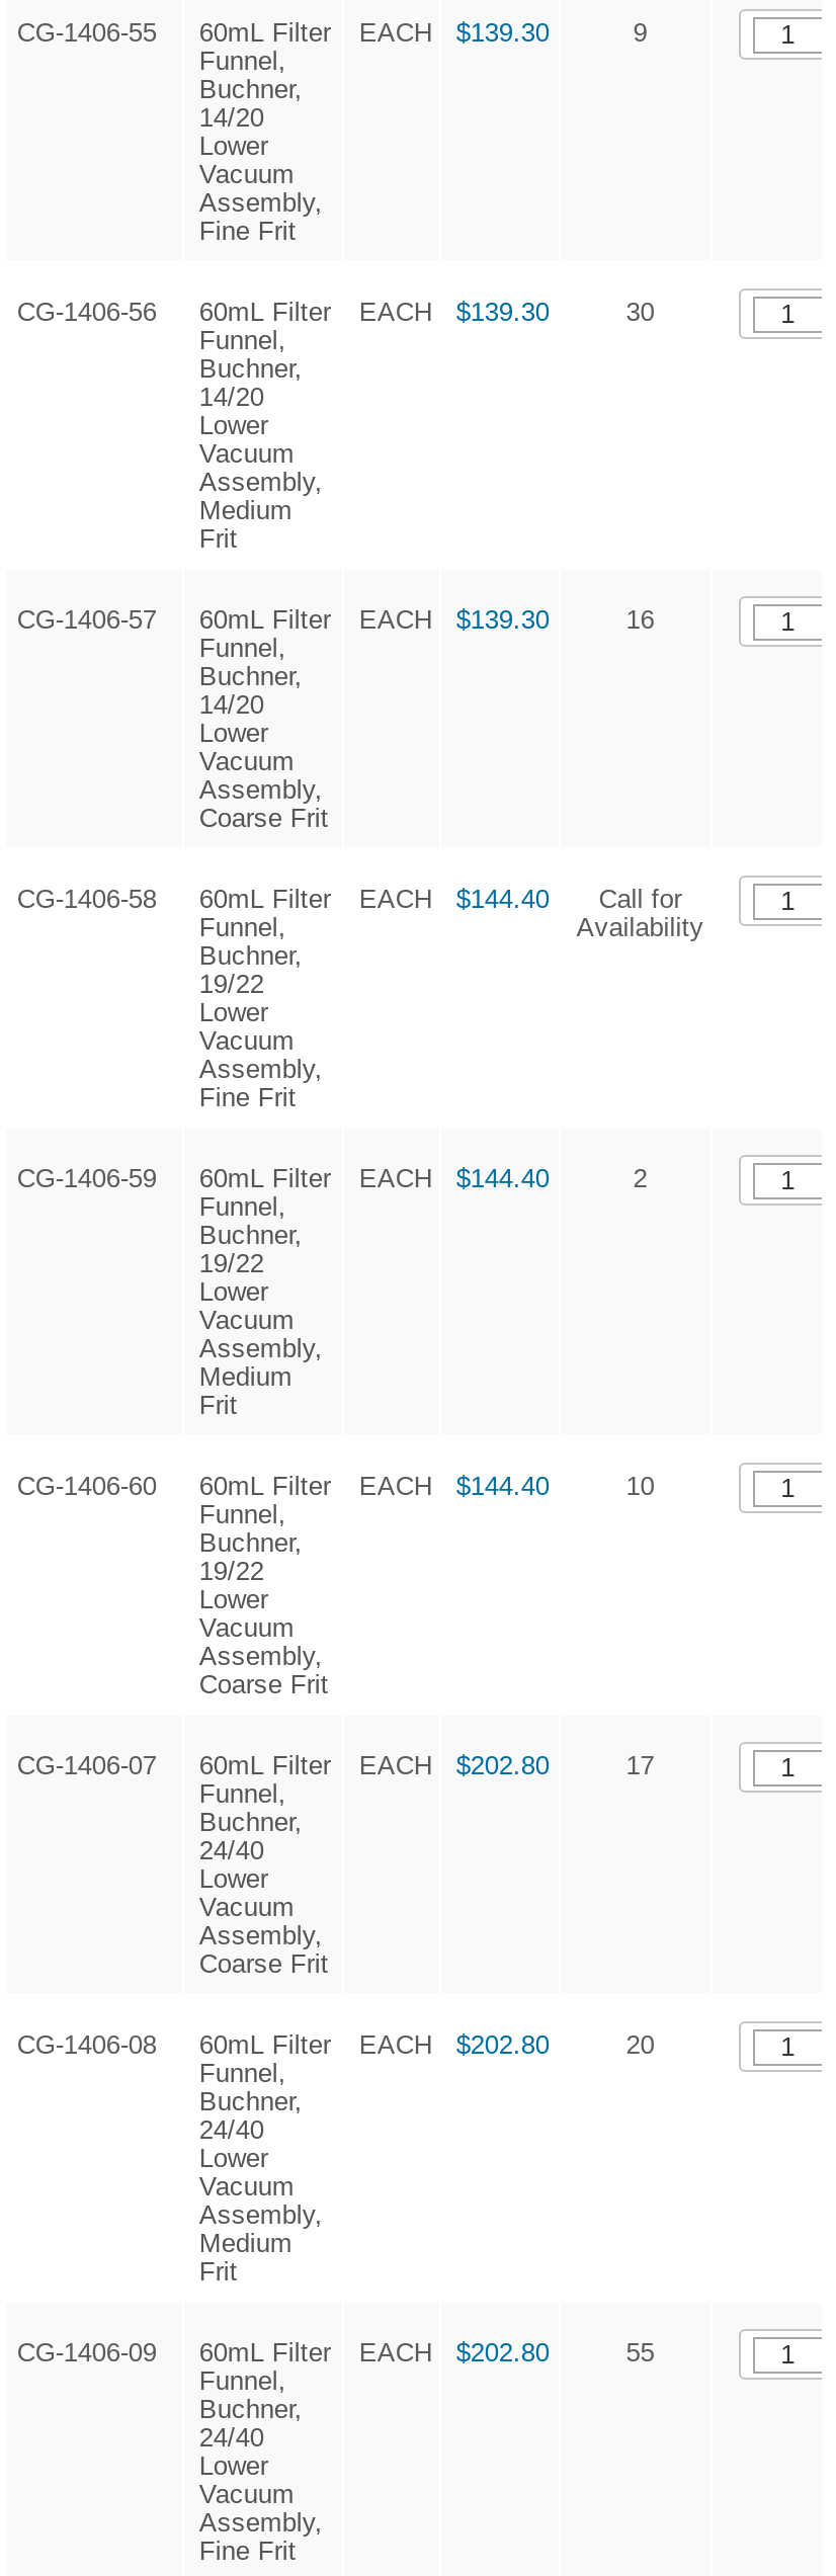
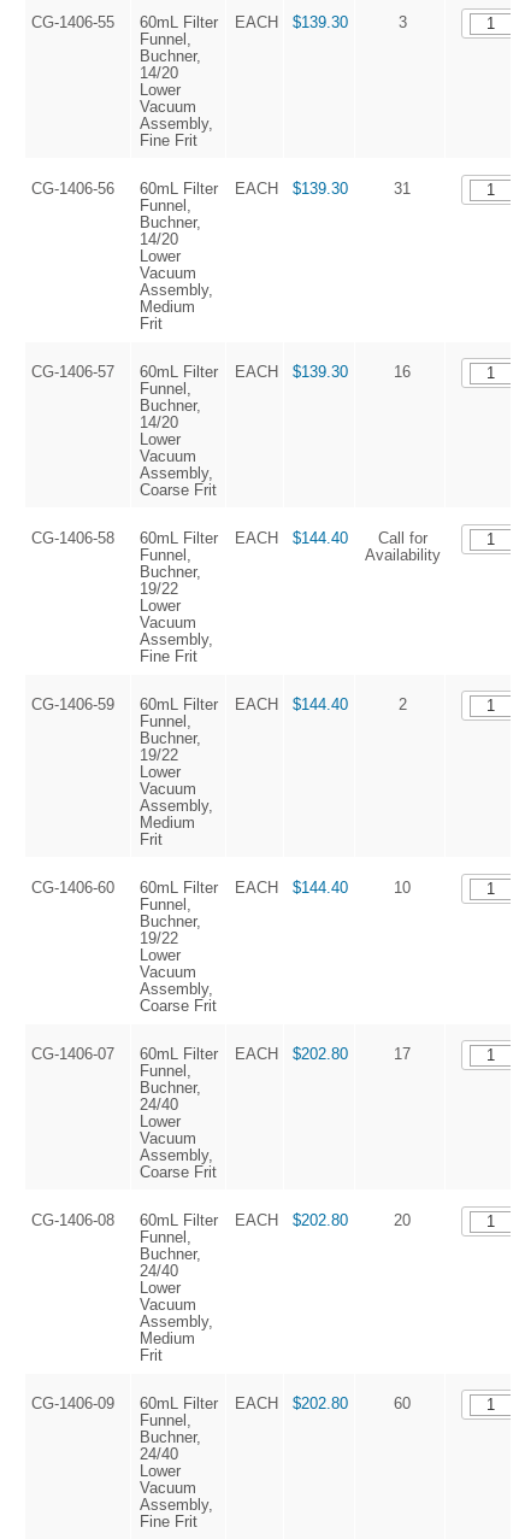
[633,18,647,48] 9 -> [398,13,407,32] 3
[626,297,654,327] 30 -> [394,180,411,198] 31
[626,2338,654,2368] 55 -> [394,1395,411,1413] 60

